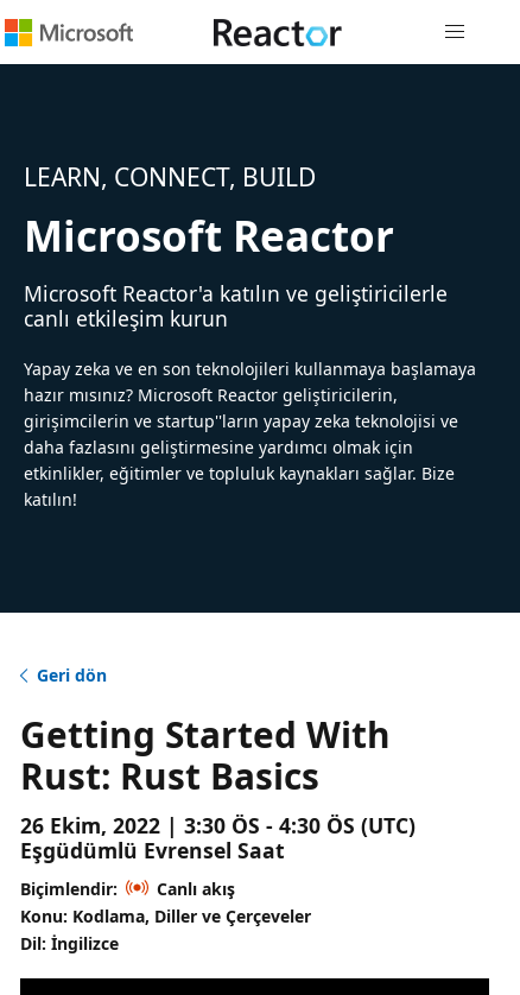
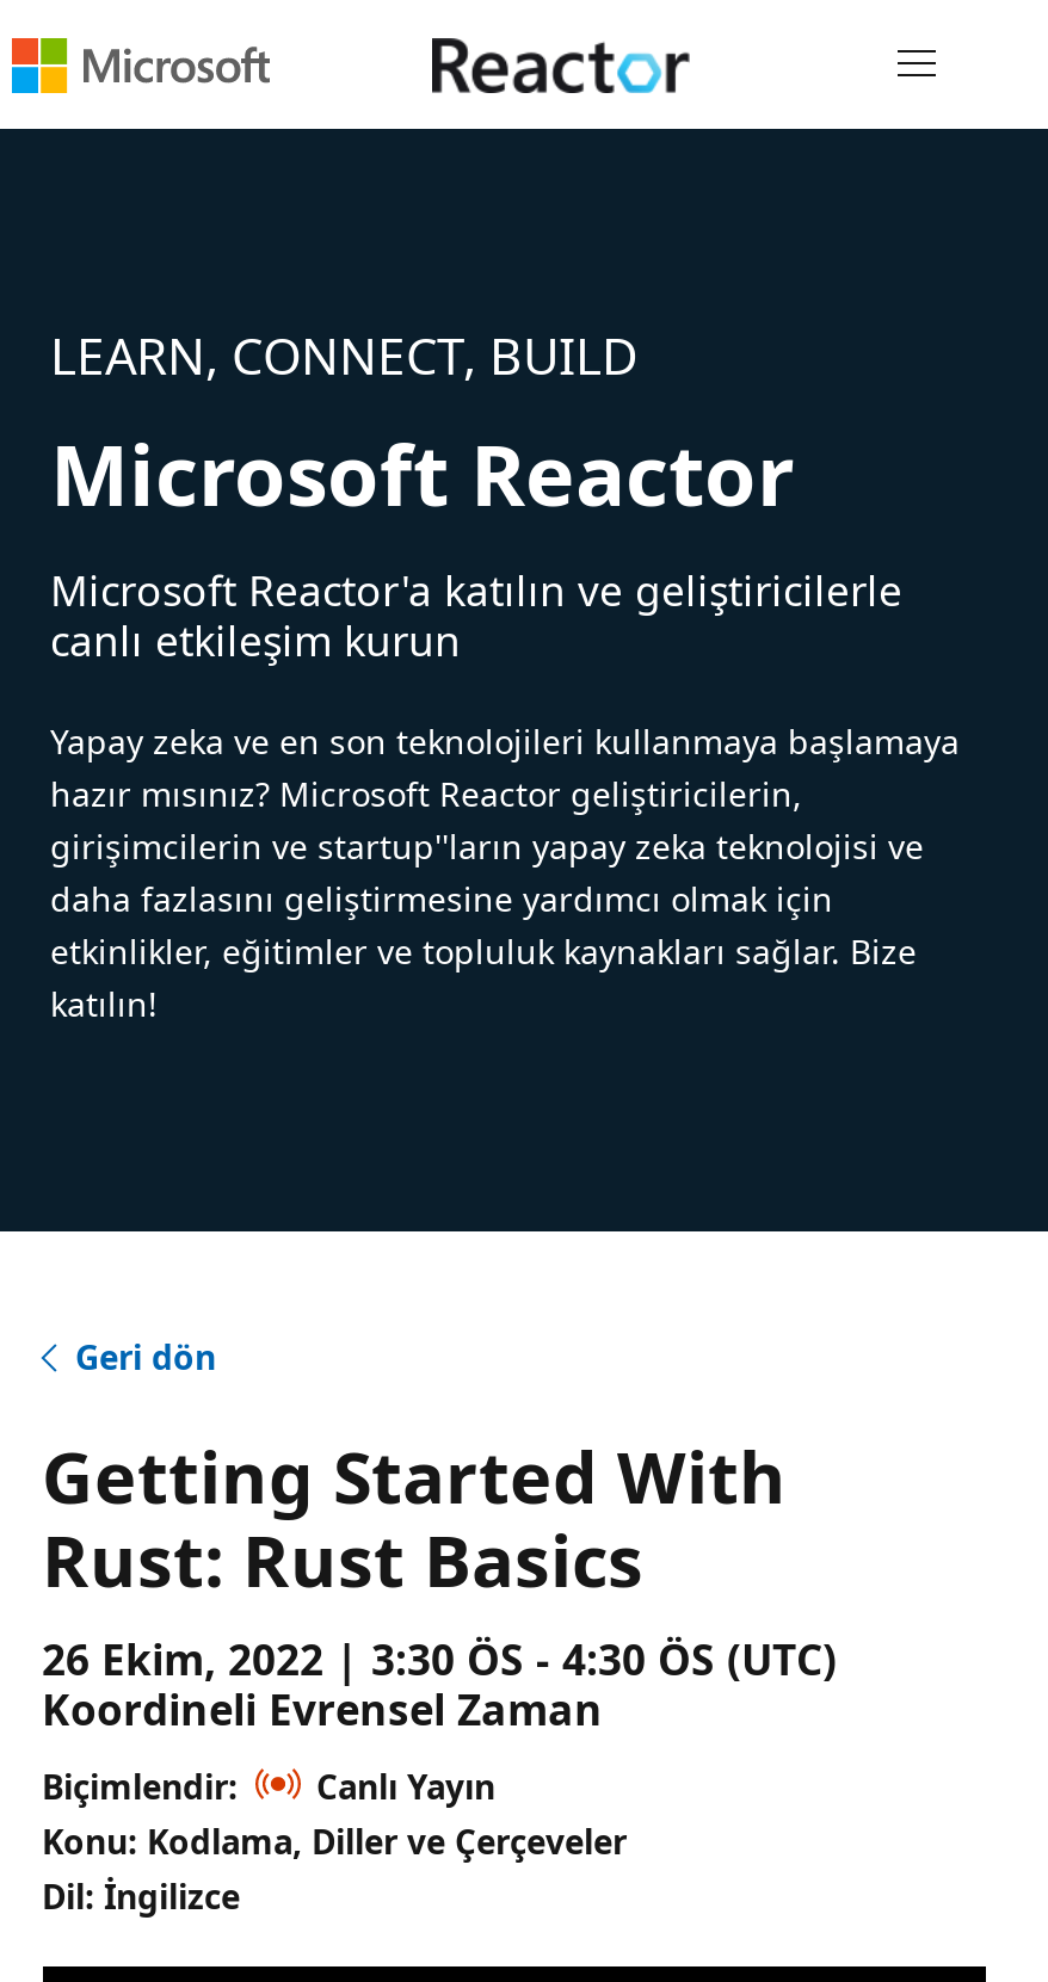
[20,836,284,864] Eşgüdümlü Evrensel Saat -> [42,1680,603,1737] Koordineli Evrensel Zaman
[156,877,234,900] Canlı akış -> [316,1764,495,1809] Canlı Yayın

